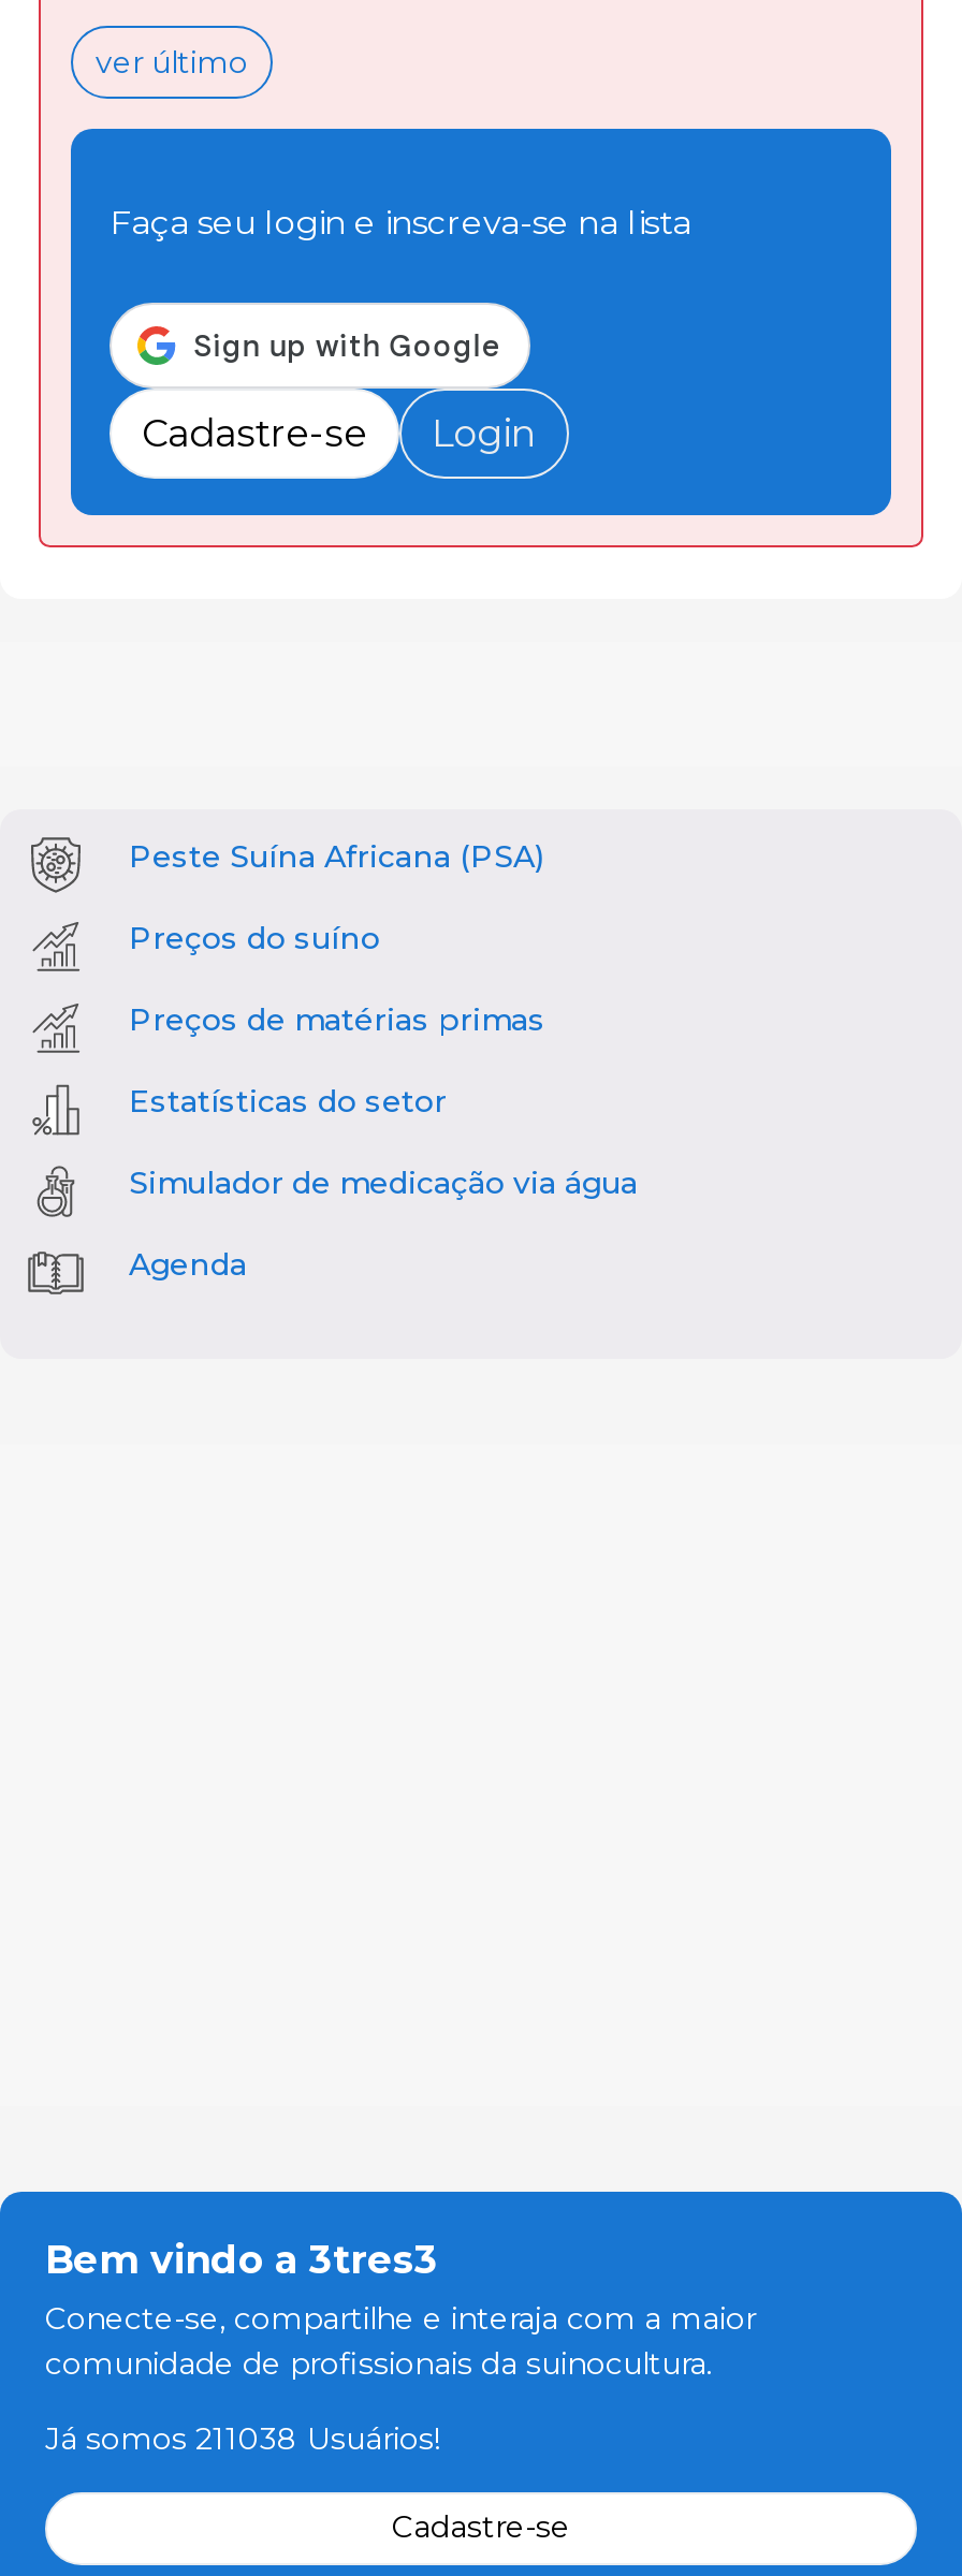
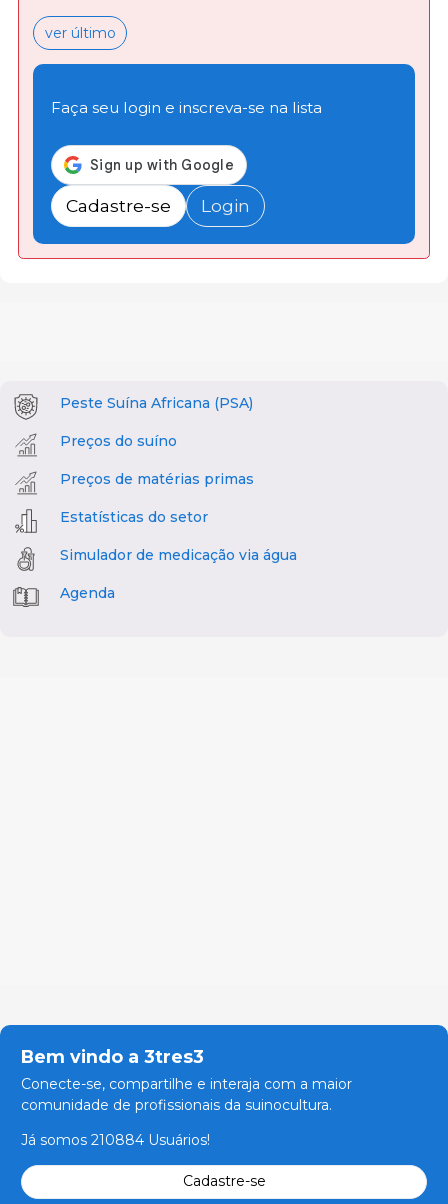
[45,2420,440,2458] Já somos 211038 Usuários! -> [21,1131,210,1149] Já somos 210884 Usuários!

